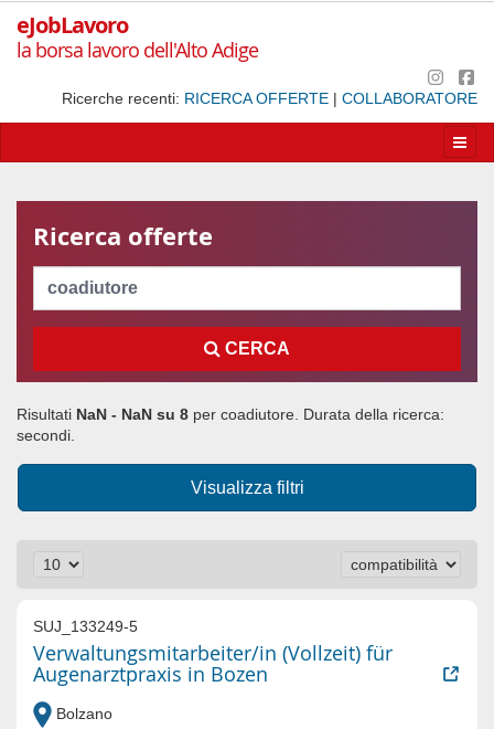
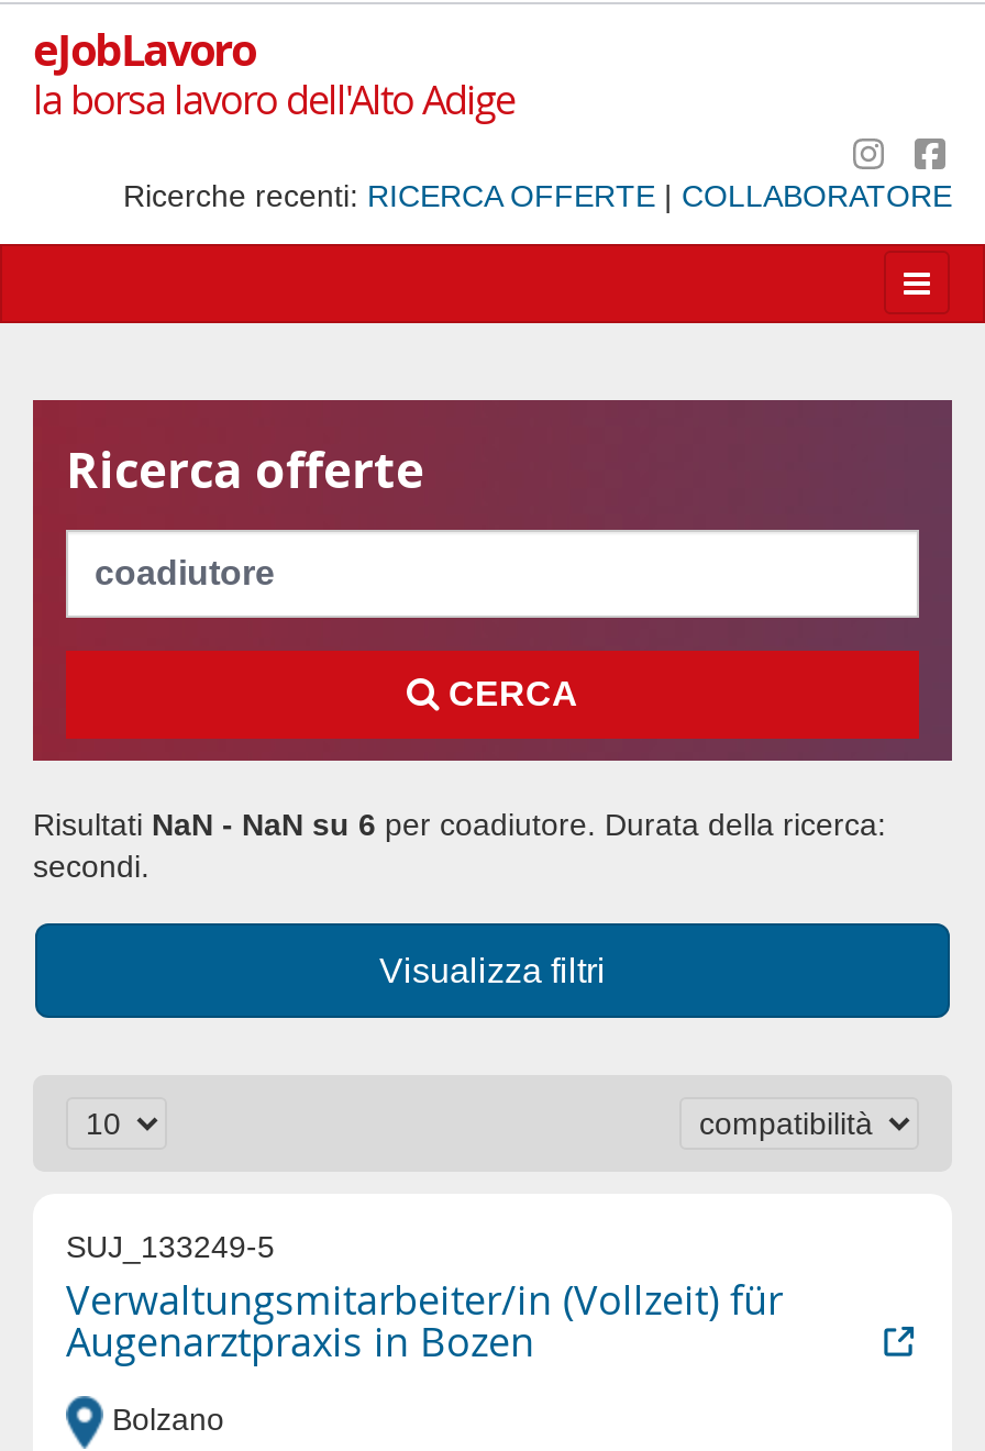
[17,406,444,423] Risultati NaN - NaN su 8 per coadiutore. Durata della ricerca: -> [33,808,886,843] Risultati NaN - NaN su 6 per coadiutore. Durata della ricerca:

